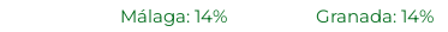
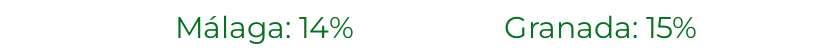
[316,5,434,27] Granada: 14% -> [504,8,696,46] Granada: 15%

